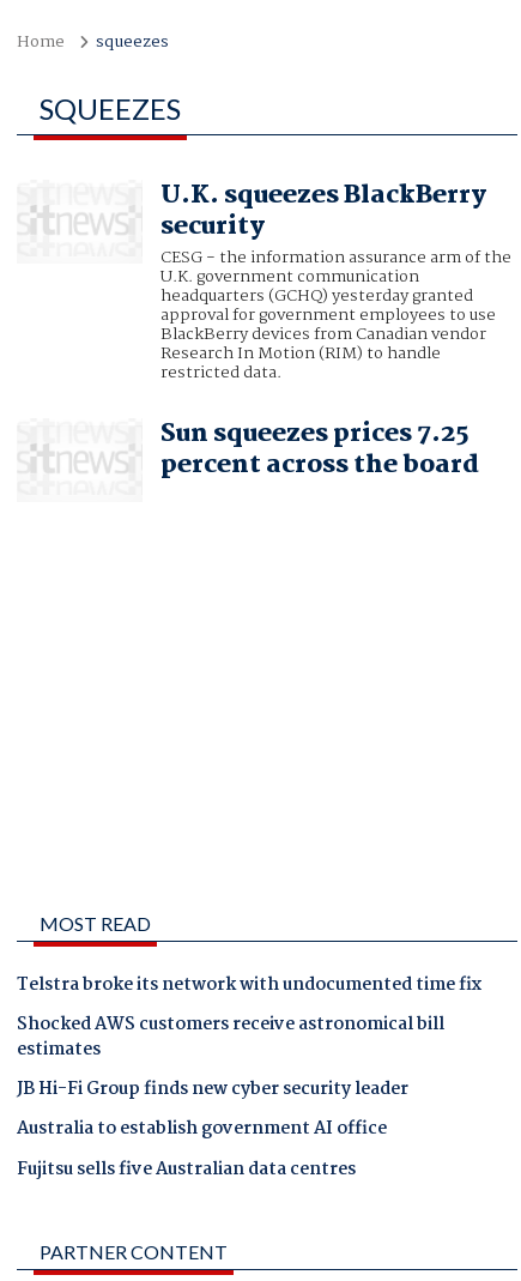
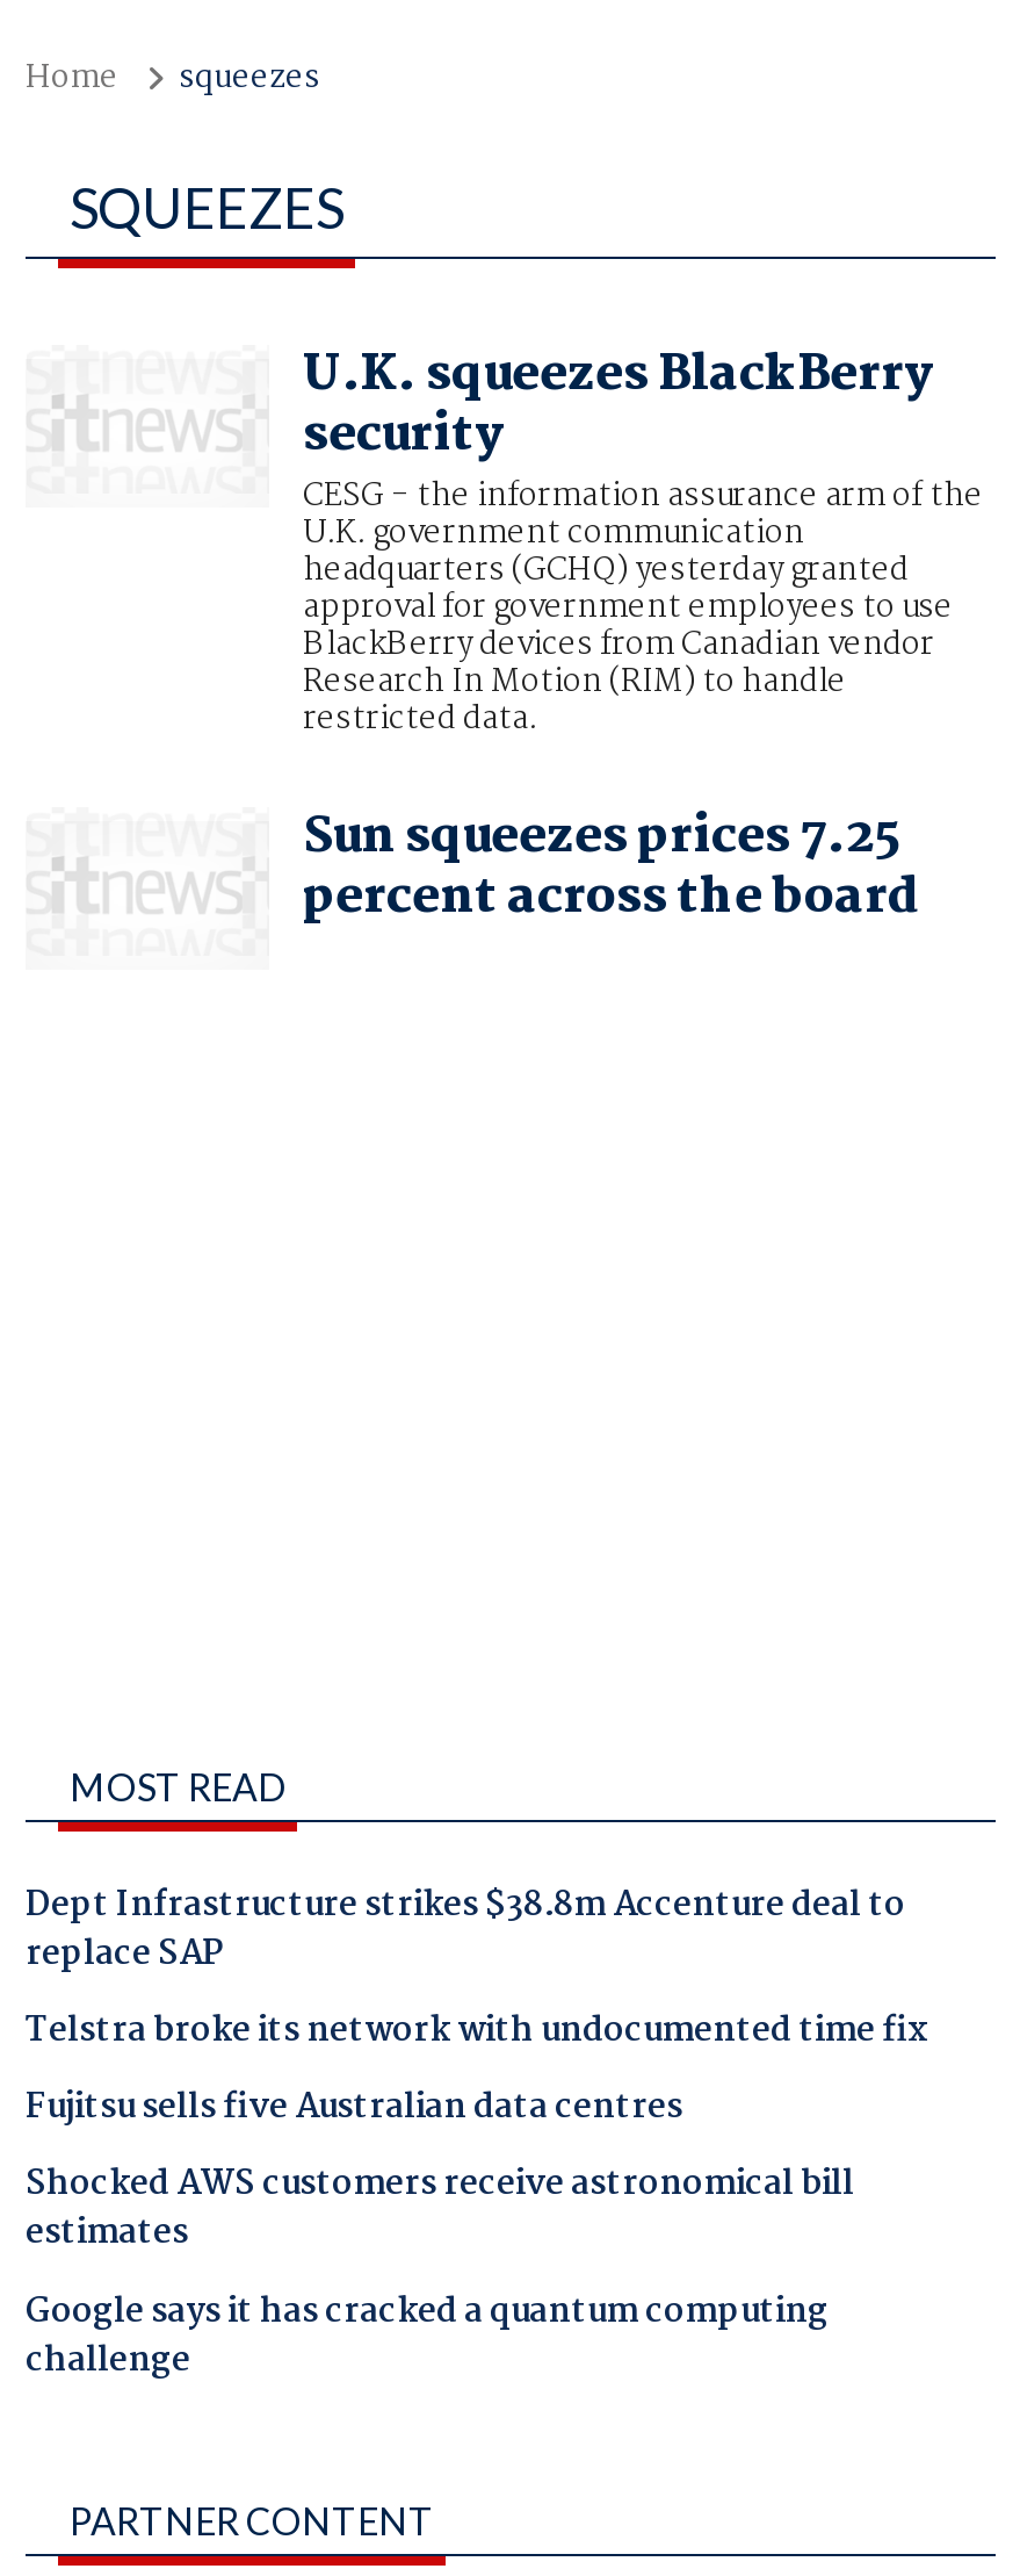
none -> [26,1877,905,1982] Dept Infrastructure strikes $38.8m Accenture deal to | replace SAP
moved [17,1010,444,1064] -> [26,2157,854,2262]: Shocked AWS customers receive astronomical bill | estimates
[17,1075,408,1144] JB Hi-Fi Group finds new cyber security leader | Australia to establish government AI office -> [26,2284,829,2388] Google says it has cracked a quantum computing | challenge
moved [17,1155,356,1183] -> [26,2080,682,2136]: Fujitsu sells five Australian data centres

